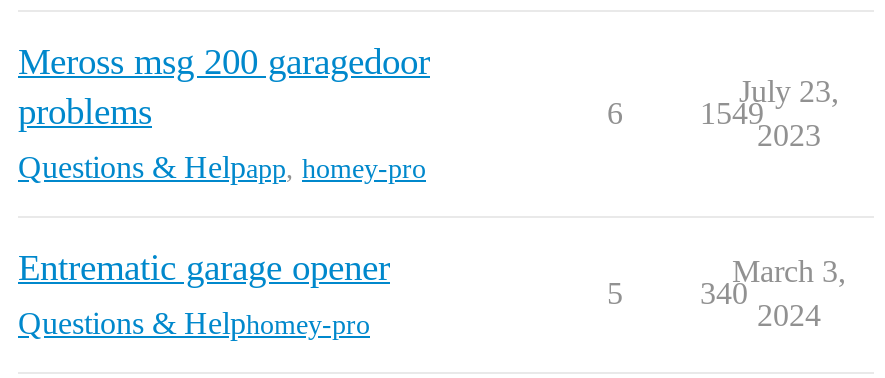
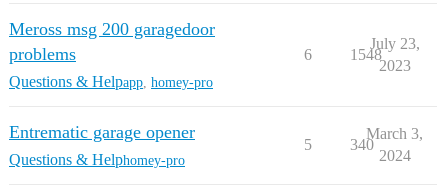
[700,96,764,130] 1549 -> [350,46,382,63] 1548

